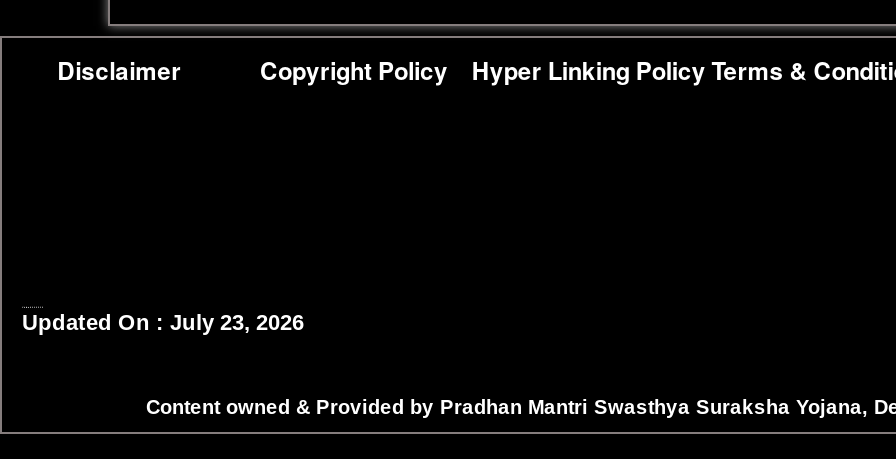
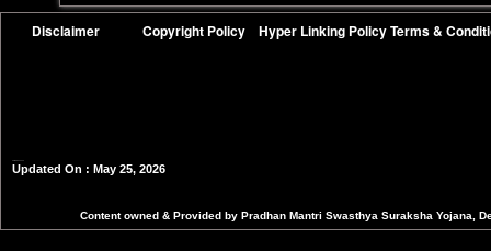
[22,309,304,333] Updated On : July 23, 2026 -> [12,162,165,175] Updated On : May 25, 2026

